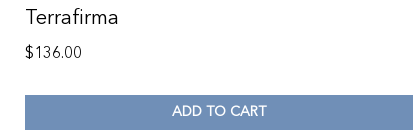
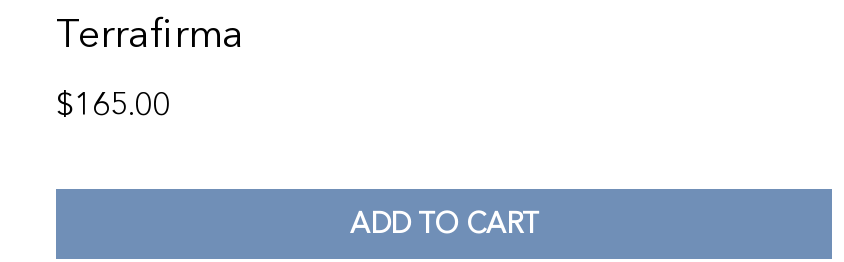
[25,42,82,64] $136.00 -> [56,83,170,127] $165.00

